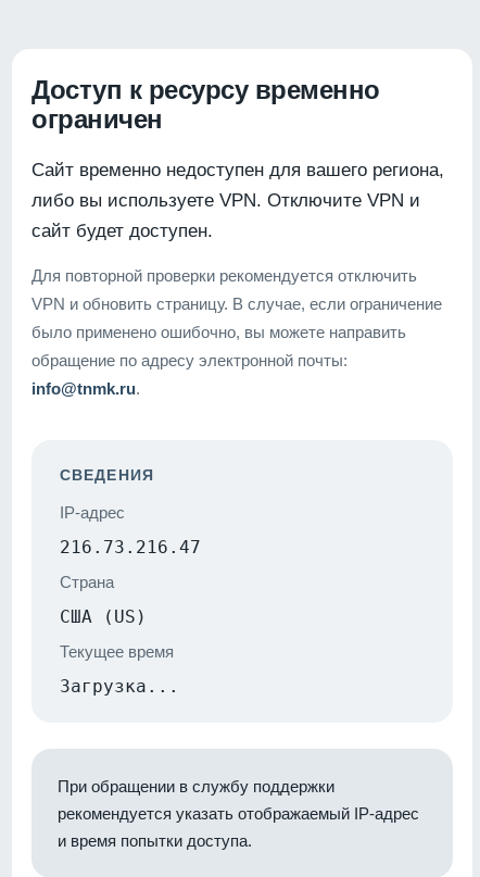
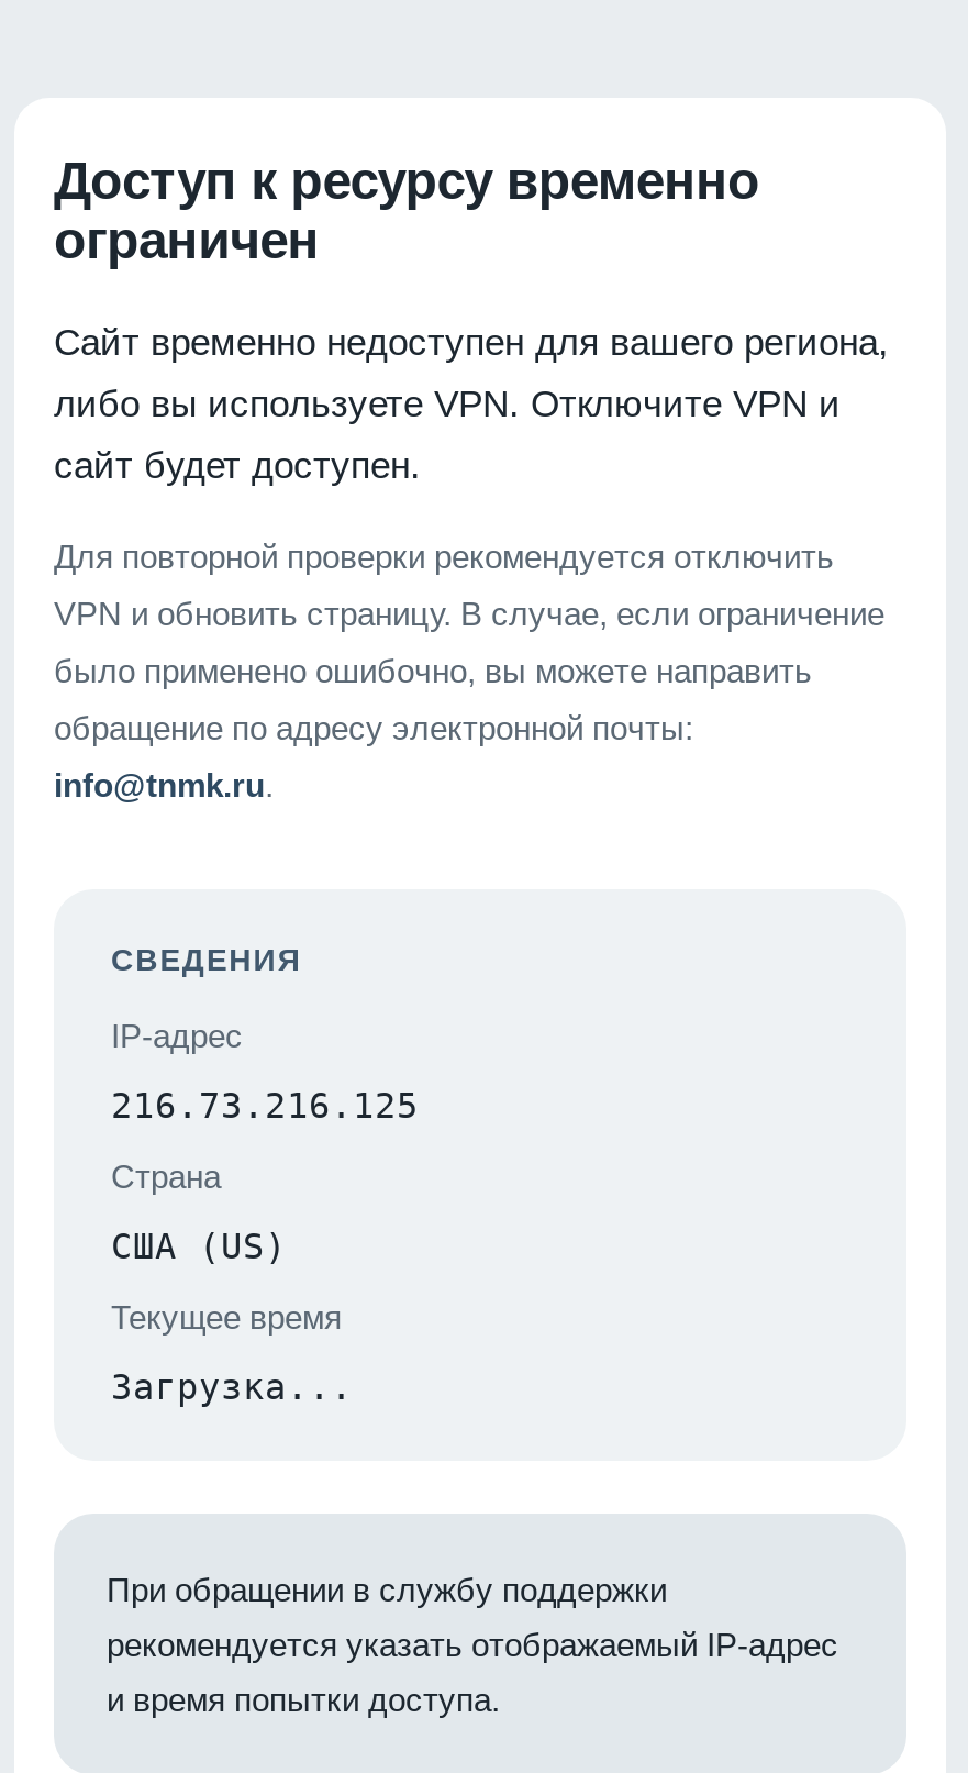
[60,536,201,557] 216.73.216.47 -> [111,1084,419,1126] 216.73.216.125

